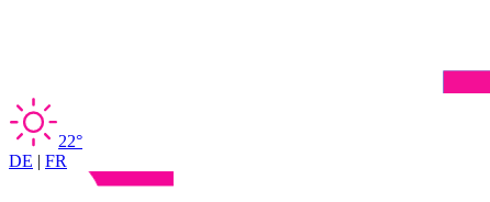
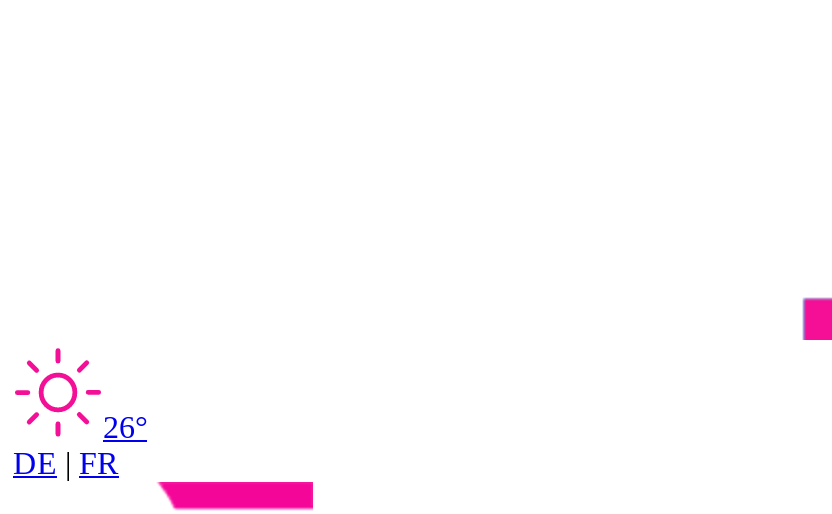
[58,132,82,150] 22° -> [103,410,147,444] 26°

